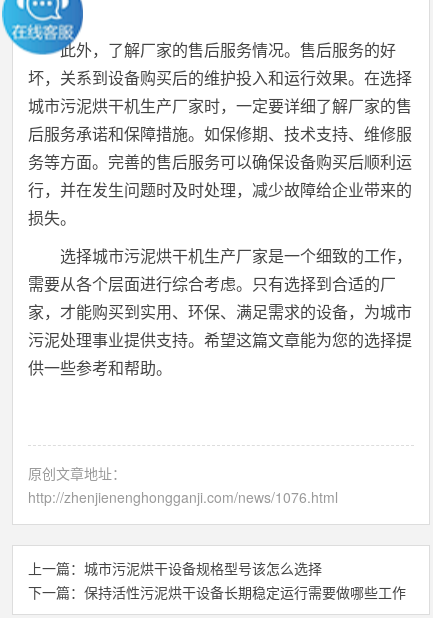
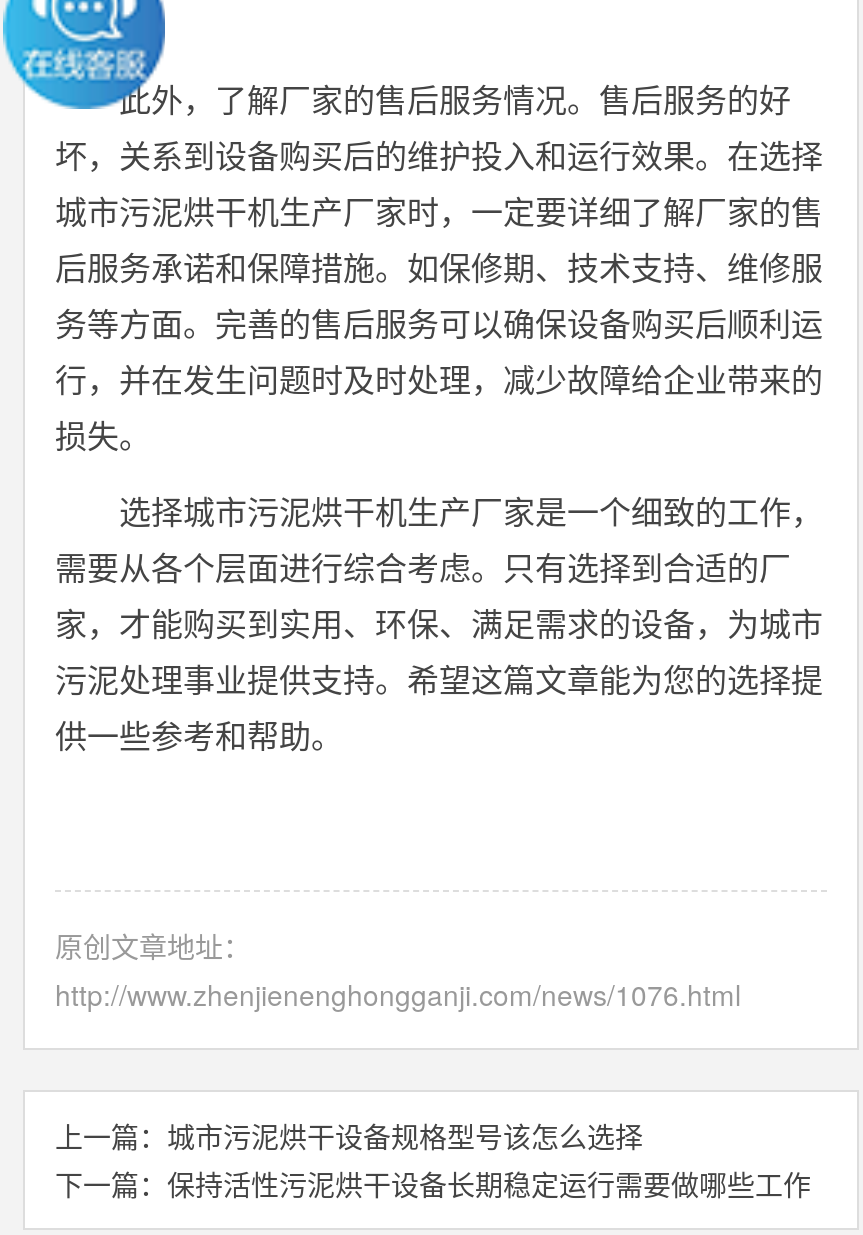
[28,486,338,506] http://zhenjienenghongganji.com/news/1076.html -> [55,973,741,1013] http://www.zhenjienenghongganji.com/news/1076.html

